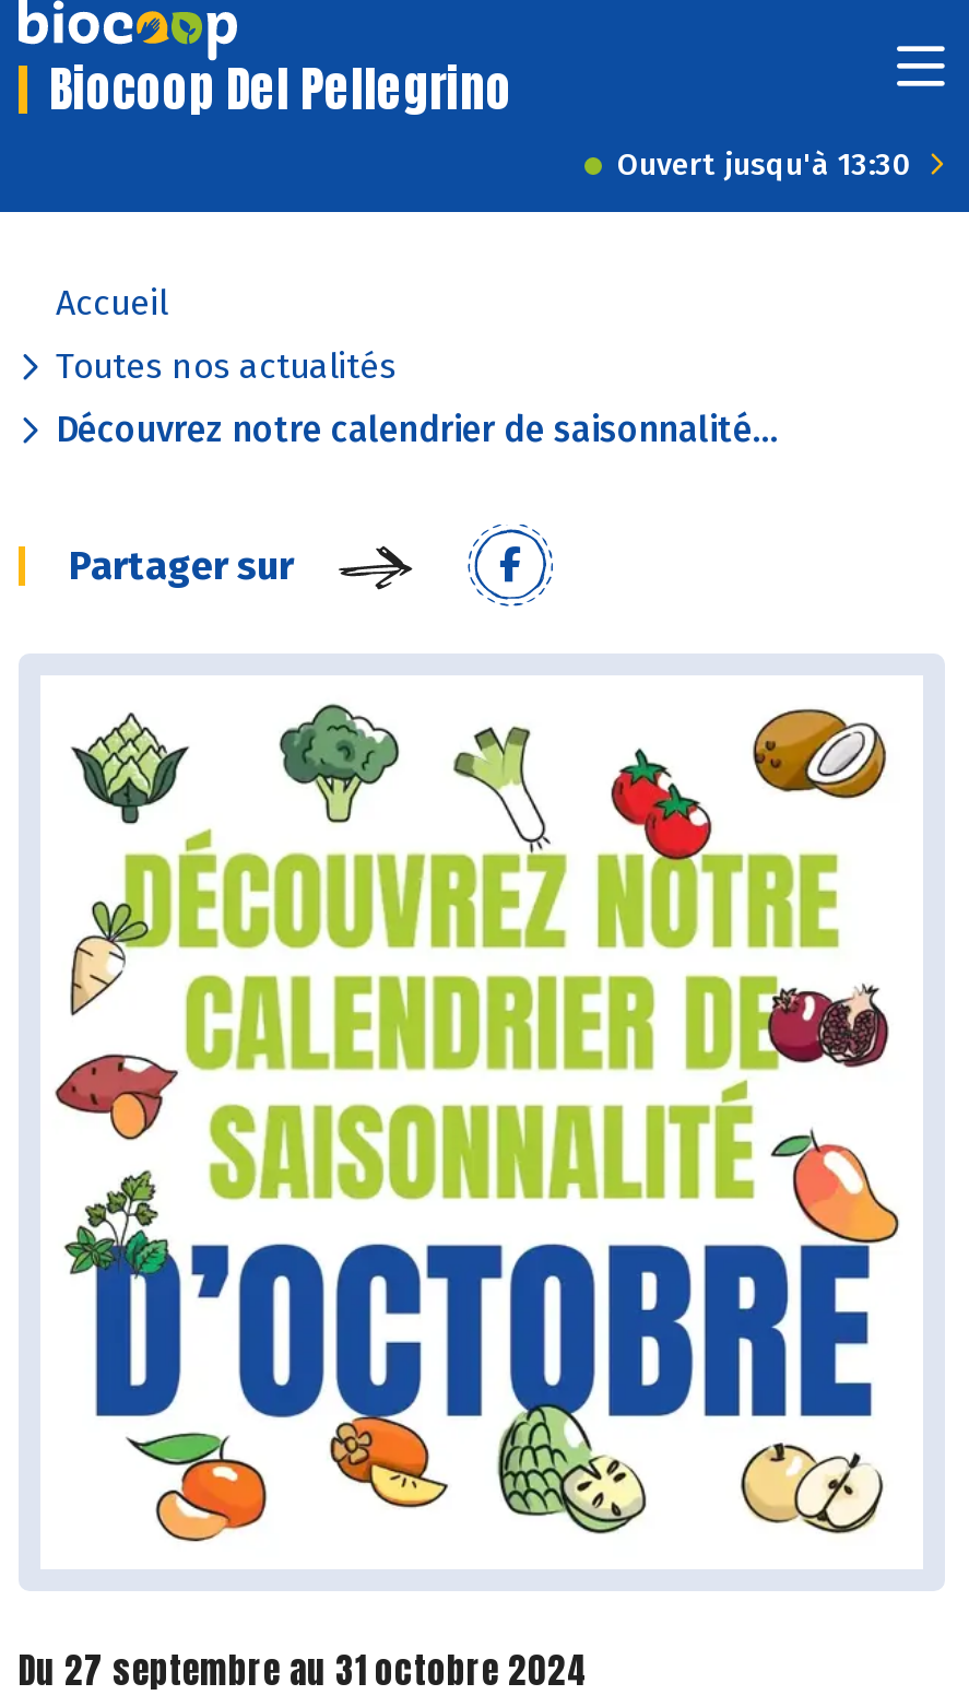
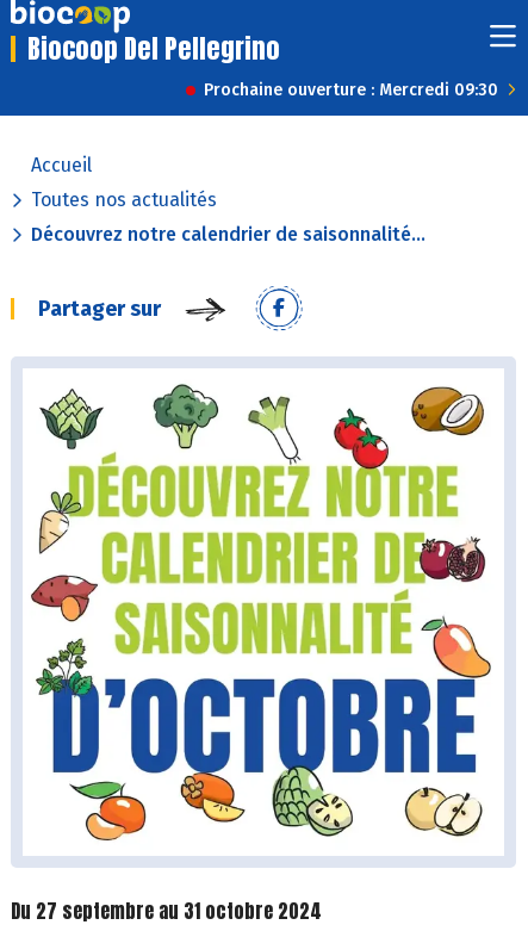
[617,146,912,184] Ouvert jusqu'à 13:30 -> [204,80,498,100] Prochaine ouverture : Mercredi 09:30

